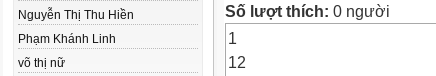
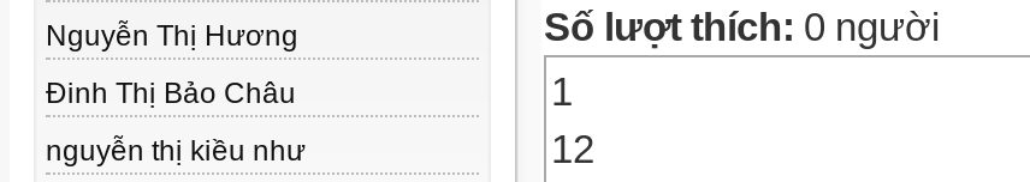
[18,8,134,22] Nguyễn Thị Thu Hiền -> [46,19,298,53] Nguyễn Thị Hương
[18,32,116,46] Phạm Khánh Linh -> [46,77,296,110] Đinh Thị Bảo Châu
[18,56,65,70] võ thị nữ -> [46,134,306,168] nguyễn thị kiều như

